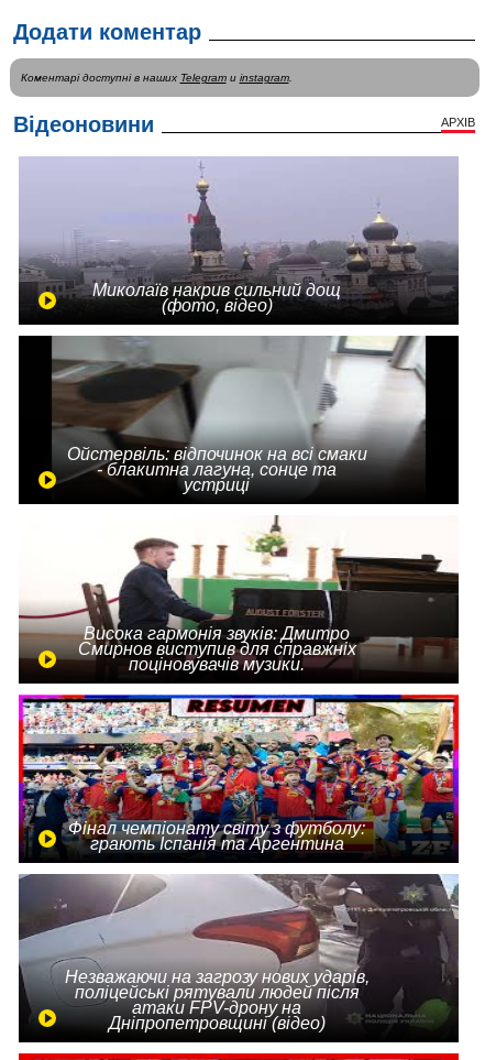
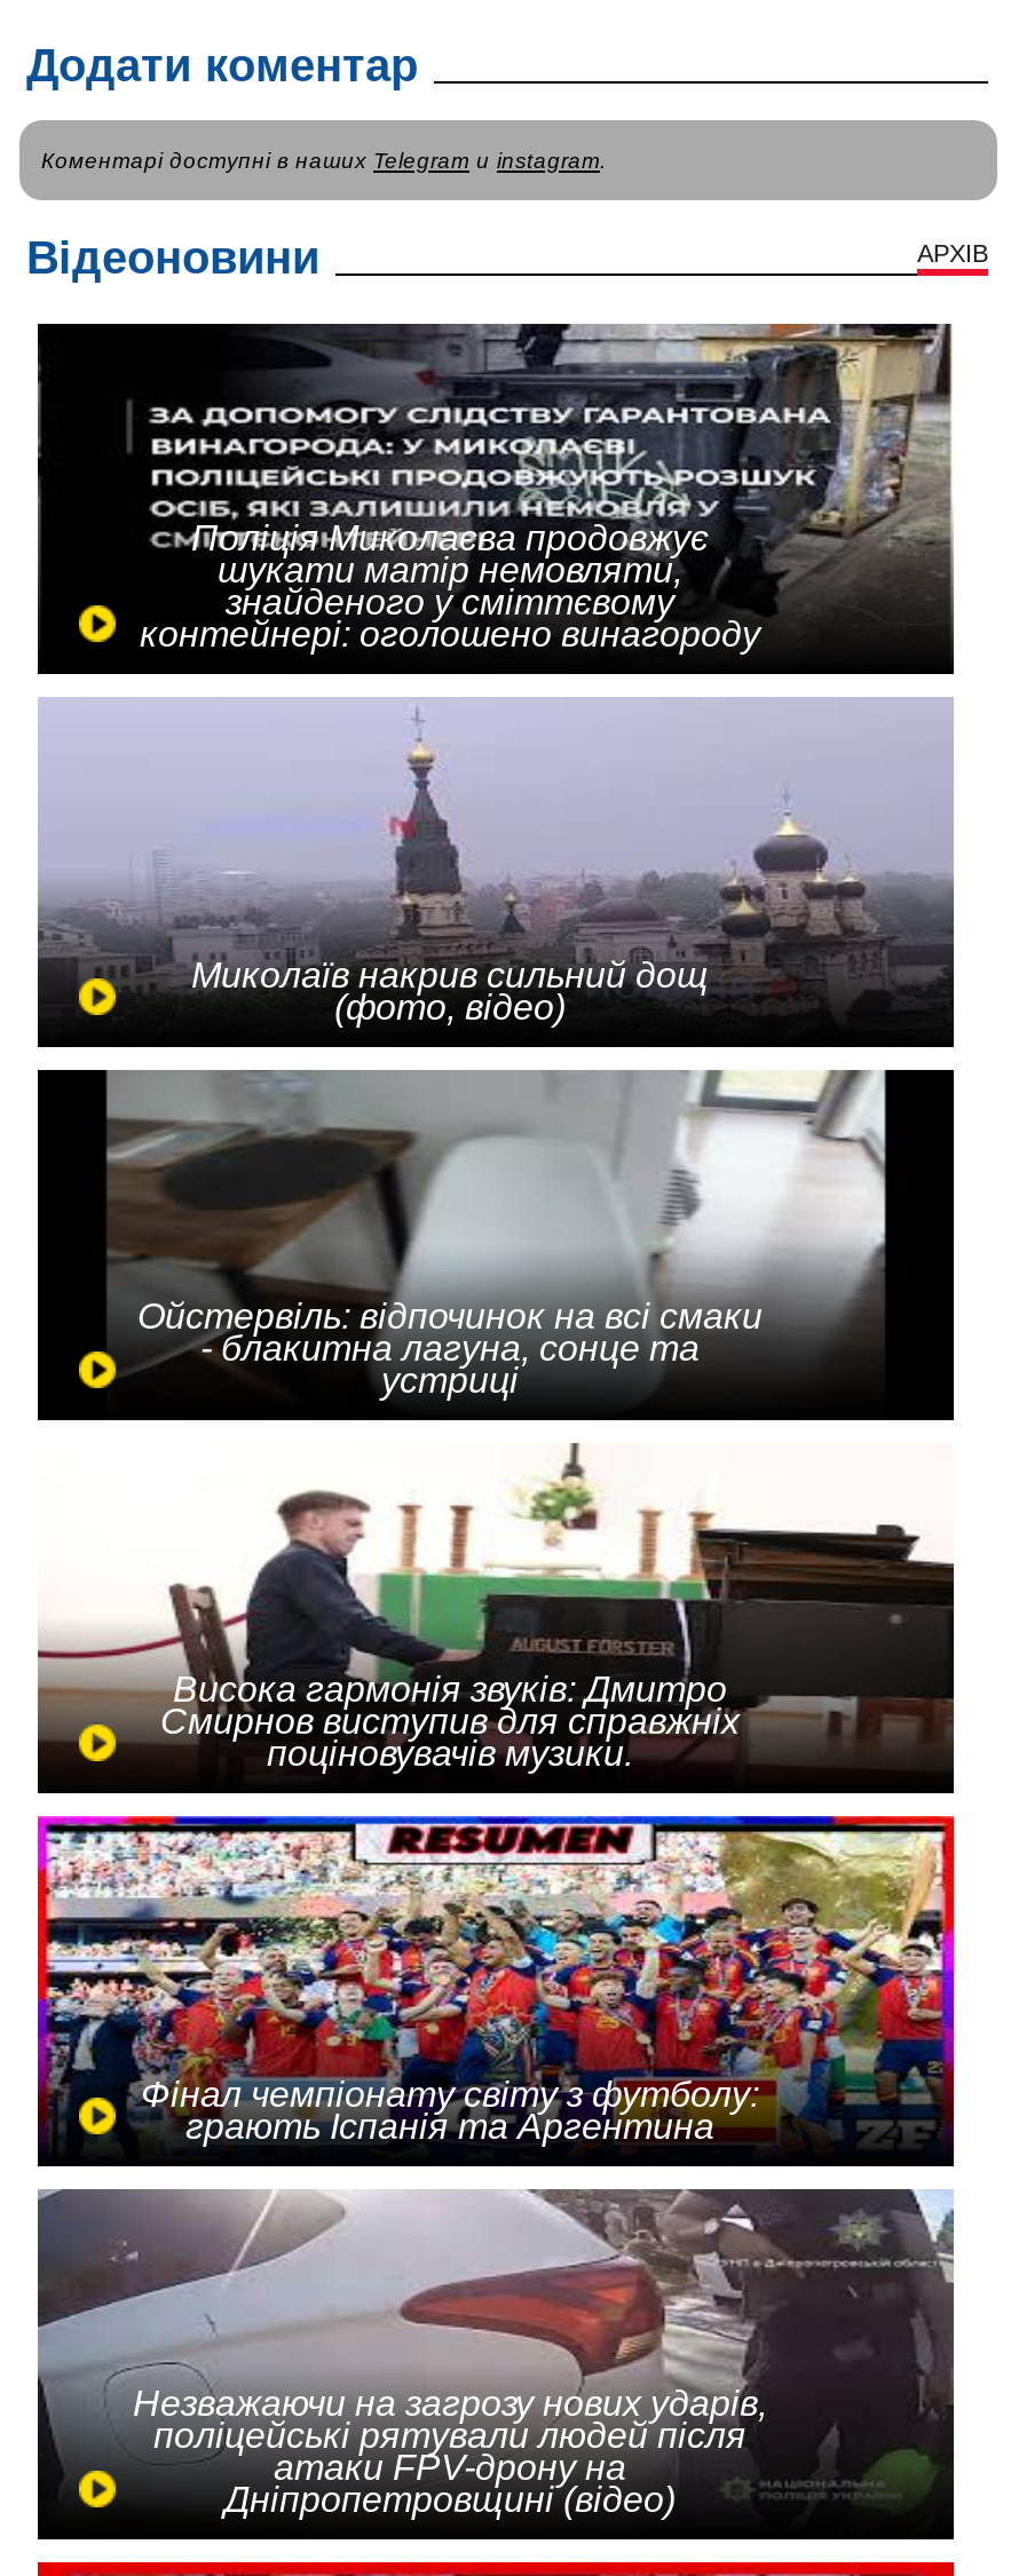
none -> [35,322,954,653] [image] | Поліція Миколаєва продовжує | шукати матір немовляти, | знайденого у сміттєвому | контейнері: оголошено винагороду

